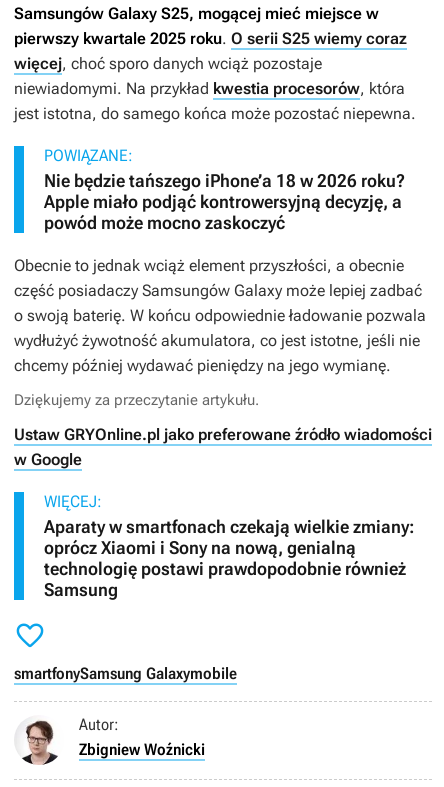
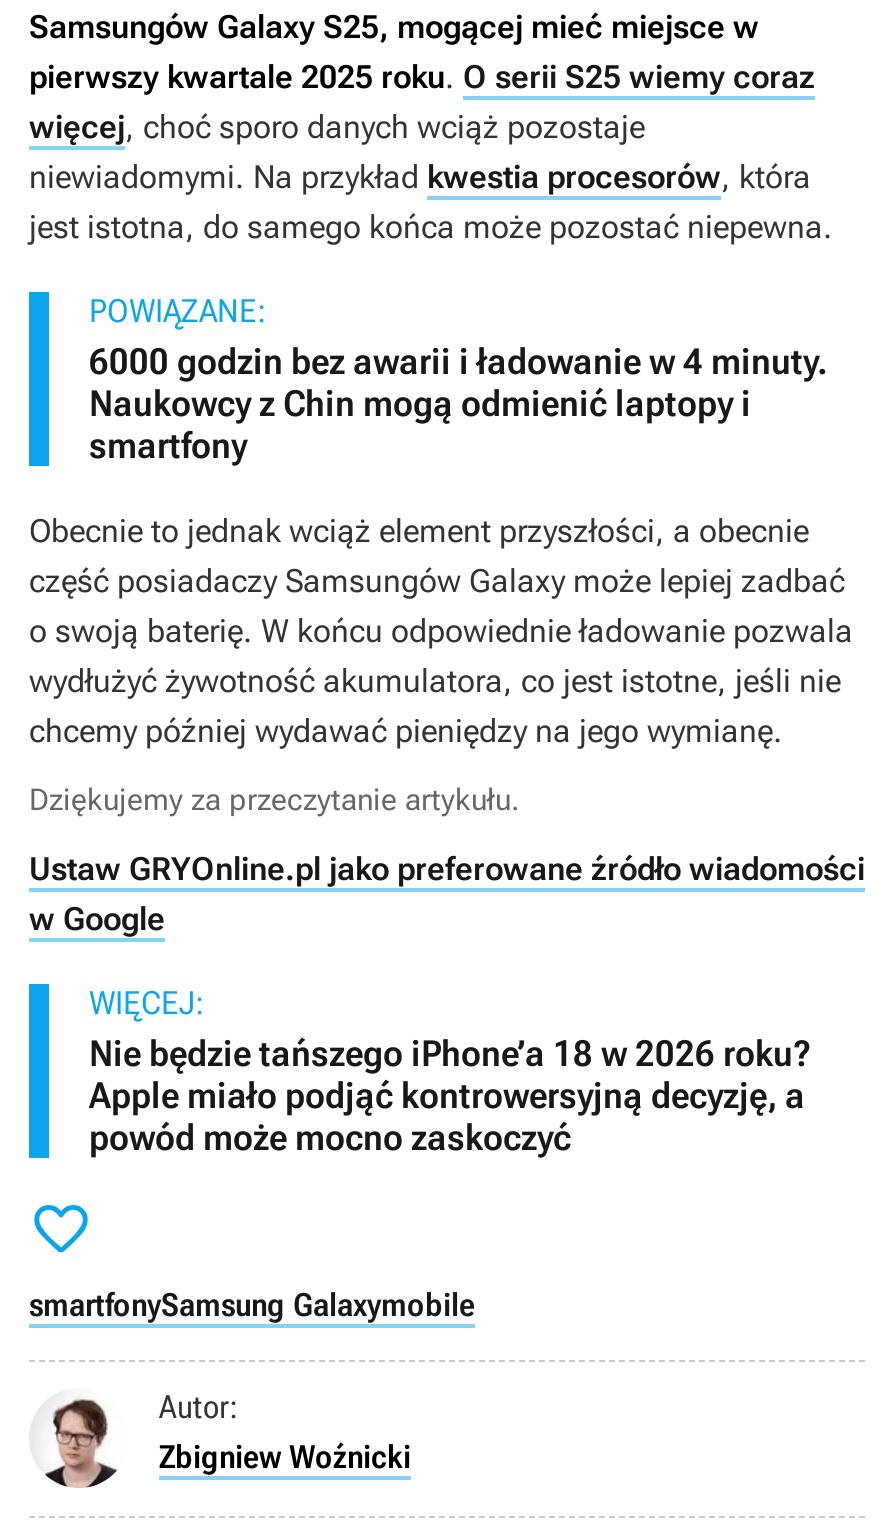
moved [44,170,405,233] -> [89,1032,811,1158]: Nie będzie tańszego iPhone’a 18 w 2026 roku? | Apple miało podjąć kontrowersyjną decyzję, a | powód może mocno zaskoczyć
none -> [89,340,827,466] 6000 godzin bez awarii i ładowanie w 4 minuty. | Naukowcy z Chin mogą odmienić laptopy i | smartfony
[44,516,415,600] Aparaty w smartfonach czekają wielkie zmiany: | oprócz Xiaomi i Sony na nową, genialną | technologię postawi prawdopodobnie również | Samsung -> none

